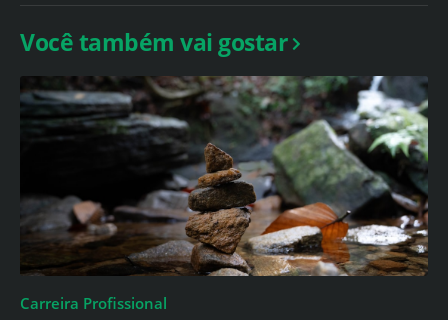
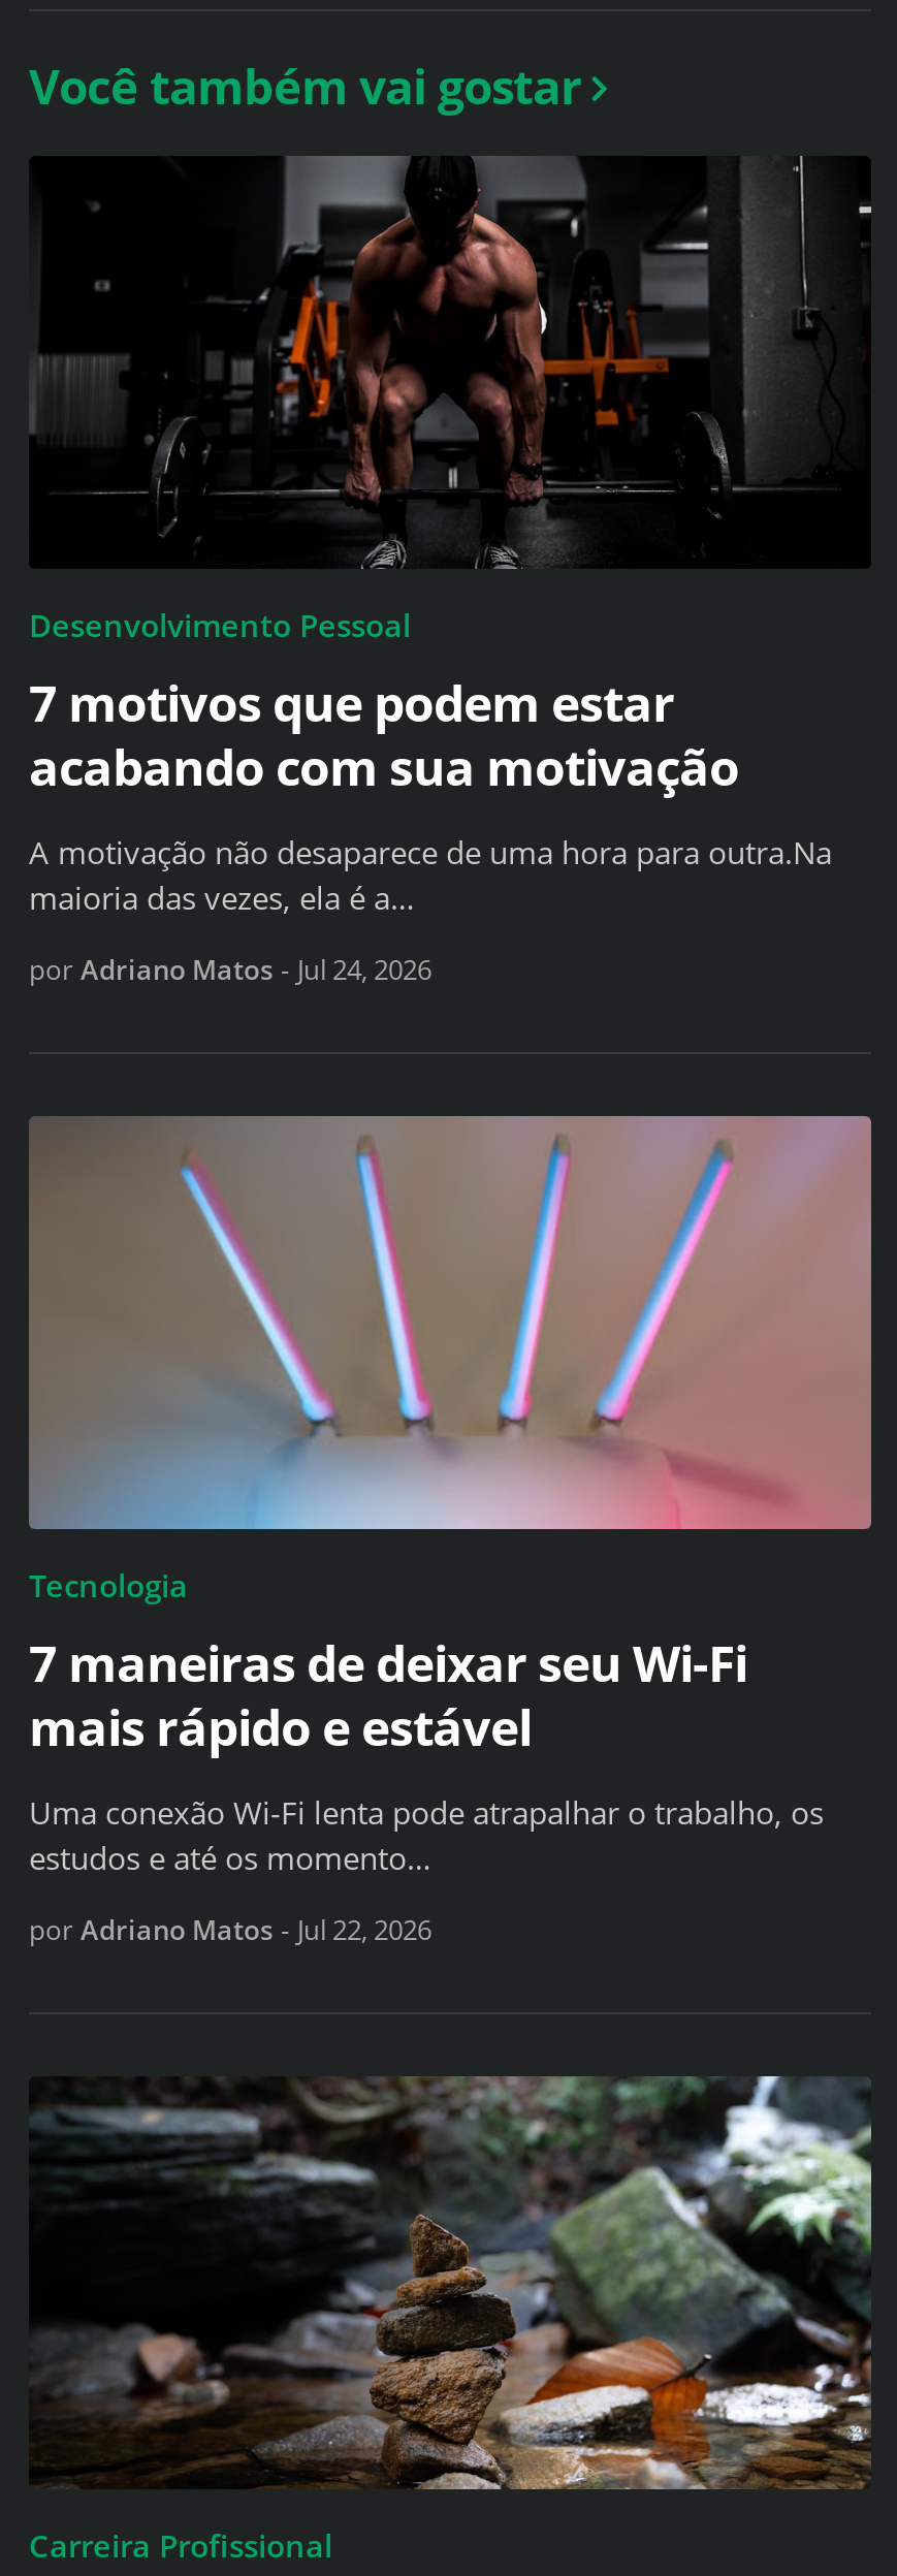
none -> [27,1114,873,1949] [image] | Tecnologia | 7 maneiras de deixar seu Wi-Fi | mais rápido e estável | Uma conexão Wi-Fi lenta pode atrapalhar o trabalho, os | estudos e até os momento… | por Adriano Matos - Jul 22, 2026
none -> [29,156,869,989] [image] | Desenvolvimento Pessoal | 7 motivos que podem estar | acabando com sua motivação | A motivação não desaparece de uma hora para outra.Na | maioria das vezes, ela é a… | por Adriano Matos - Jul 24, 2026

